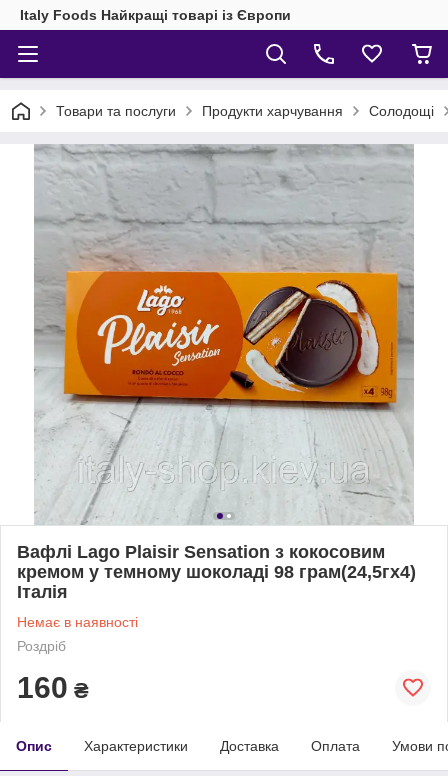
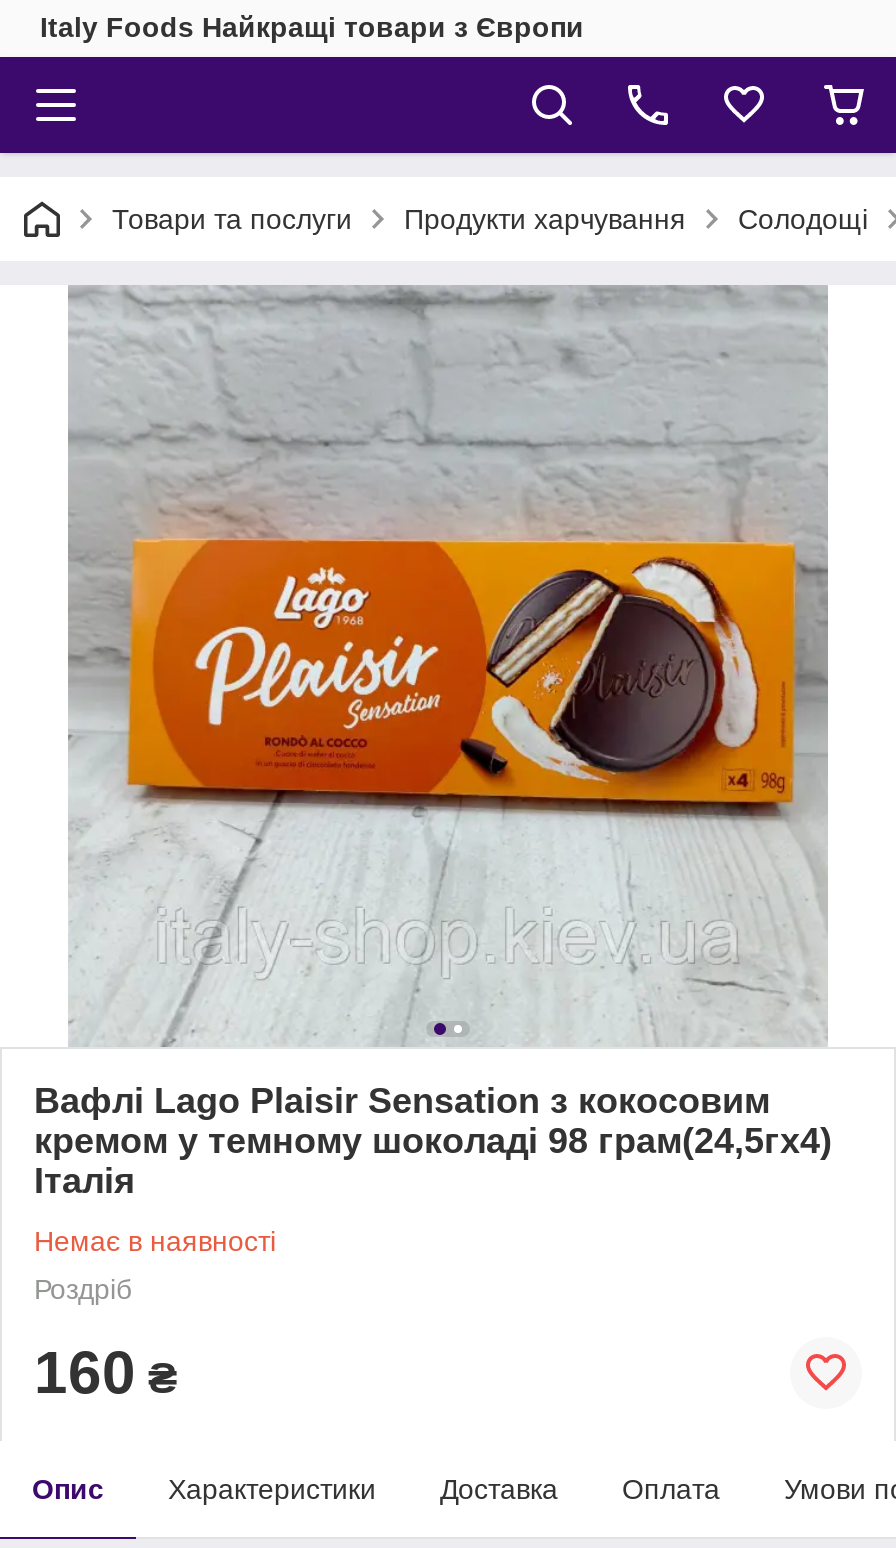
[20,7,291,23] Italy Foods Найкращі товарі із Європи -> [40,11,584,43] Italy Foods Найкращі товари з Європи

